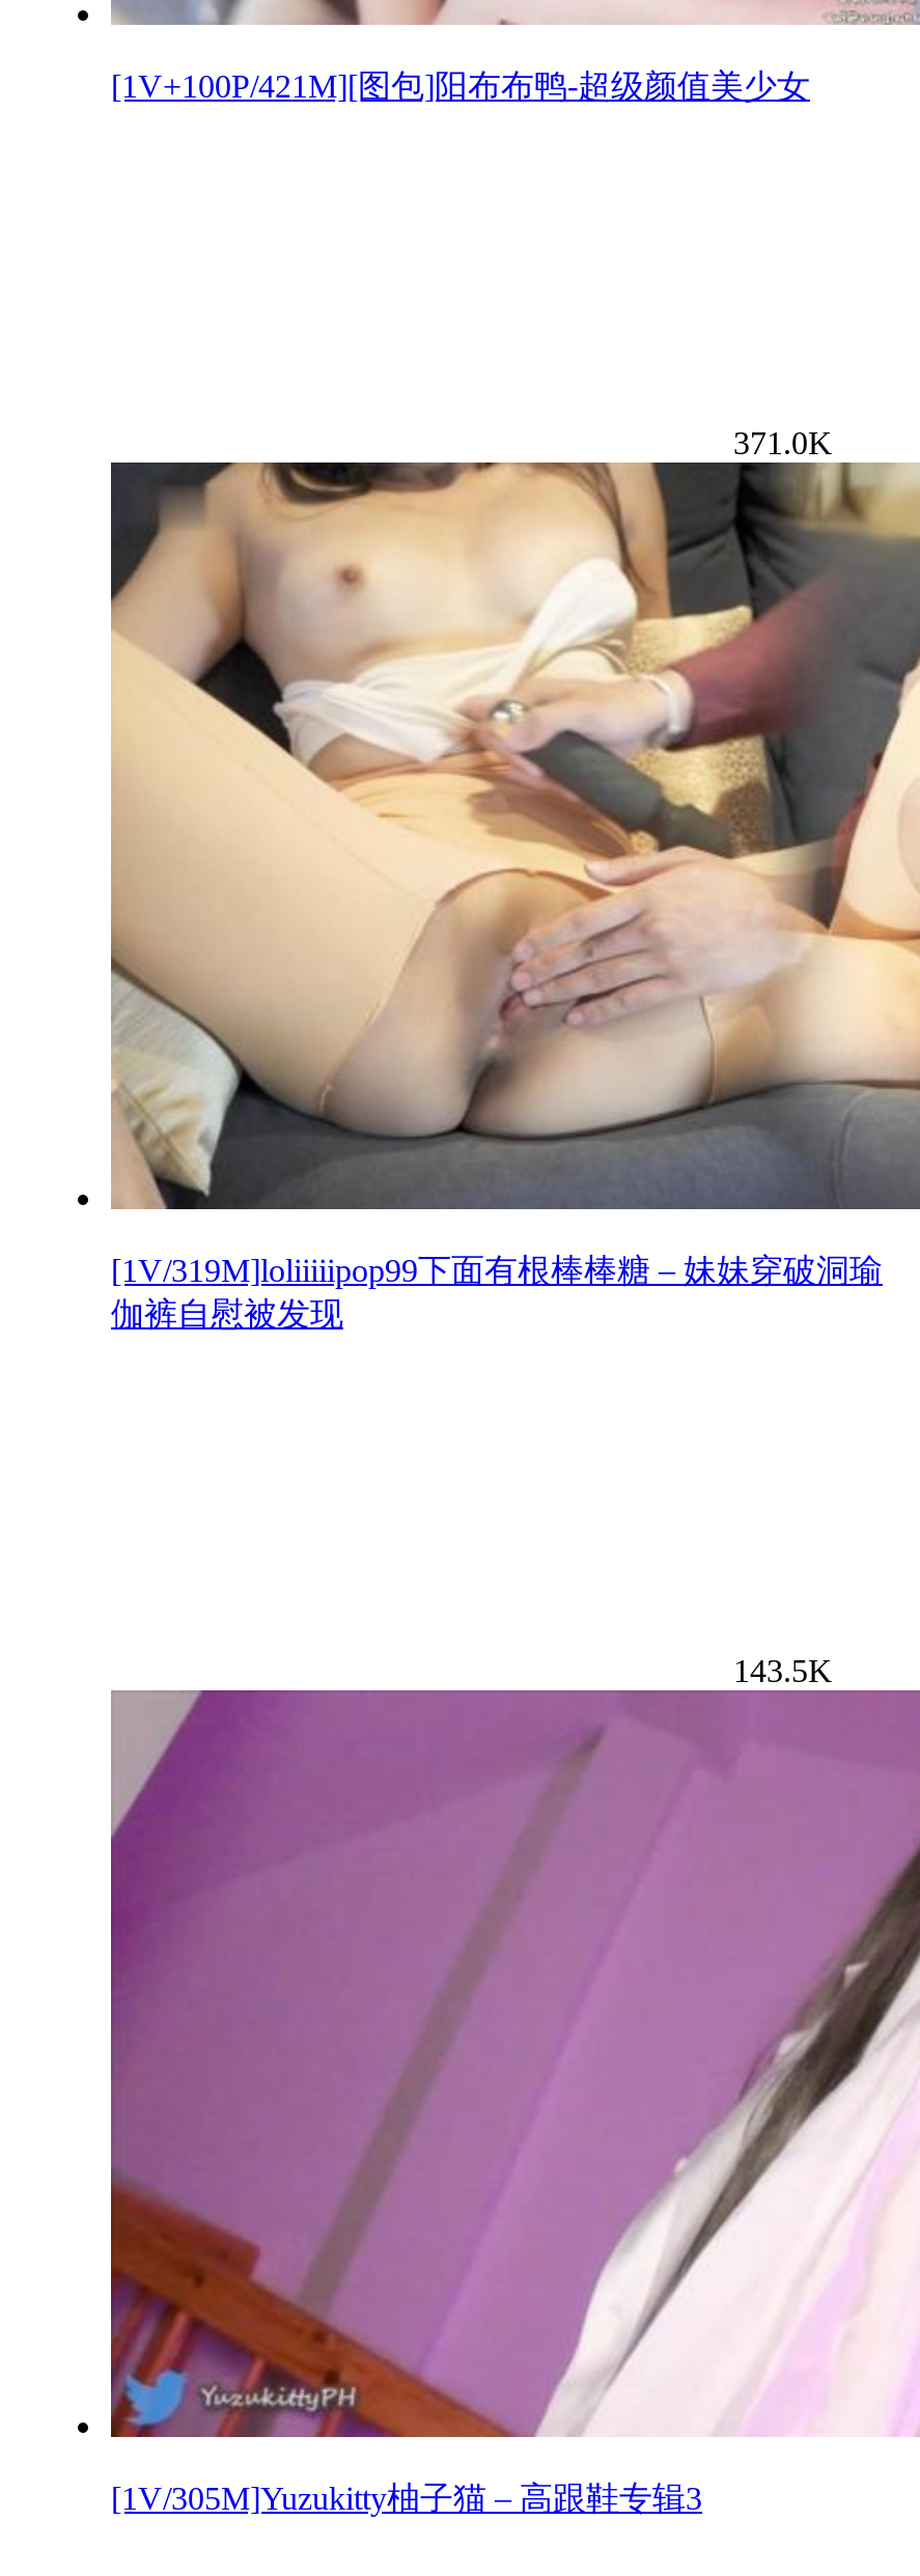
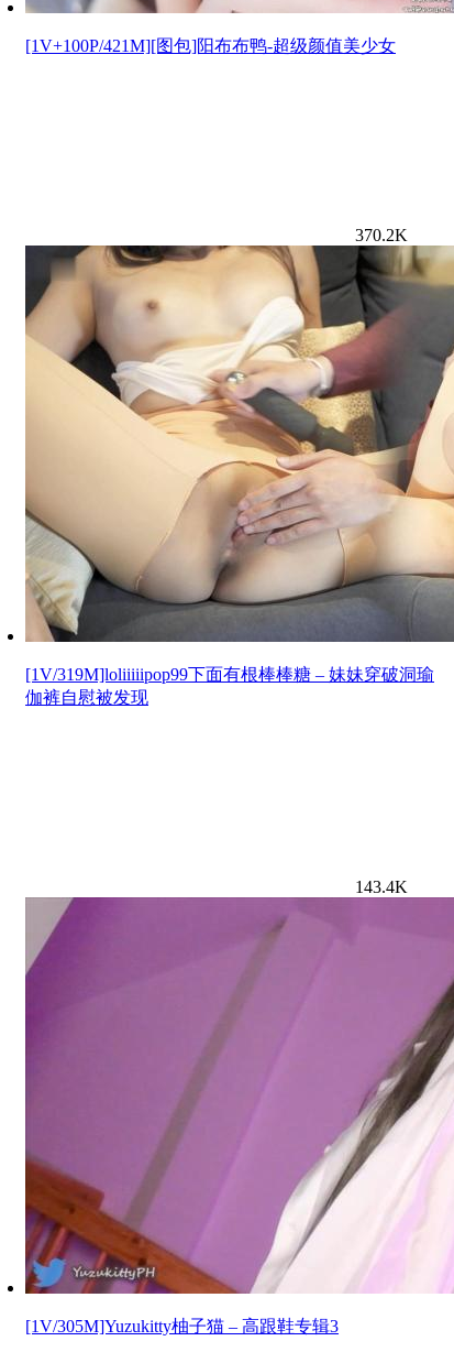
[733,426,833,461] 371.0K -> [355,226,408,245] 370.2K
[733,1654,833,1689] 143.5K -> [355,878,408,897] 143.4K

